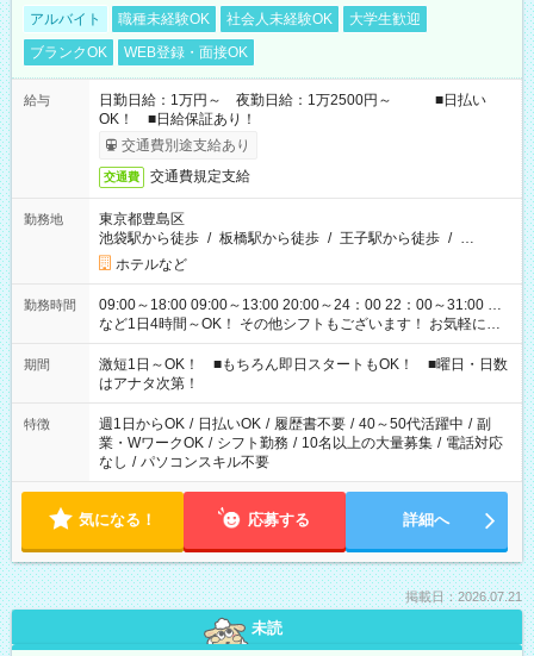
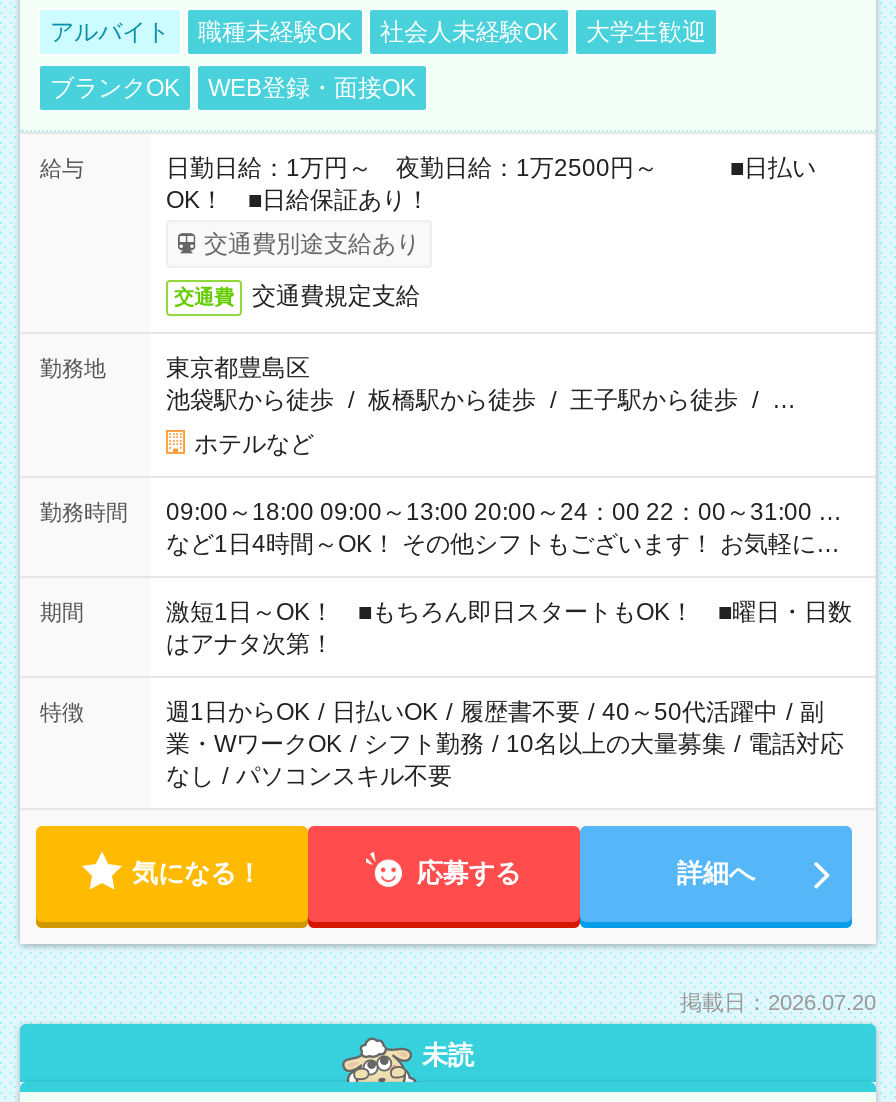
[405,589,522,604] 掲載日：2026.07.21 -> [680,990,876,1014] 掲載日：2026.07.20

